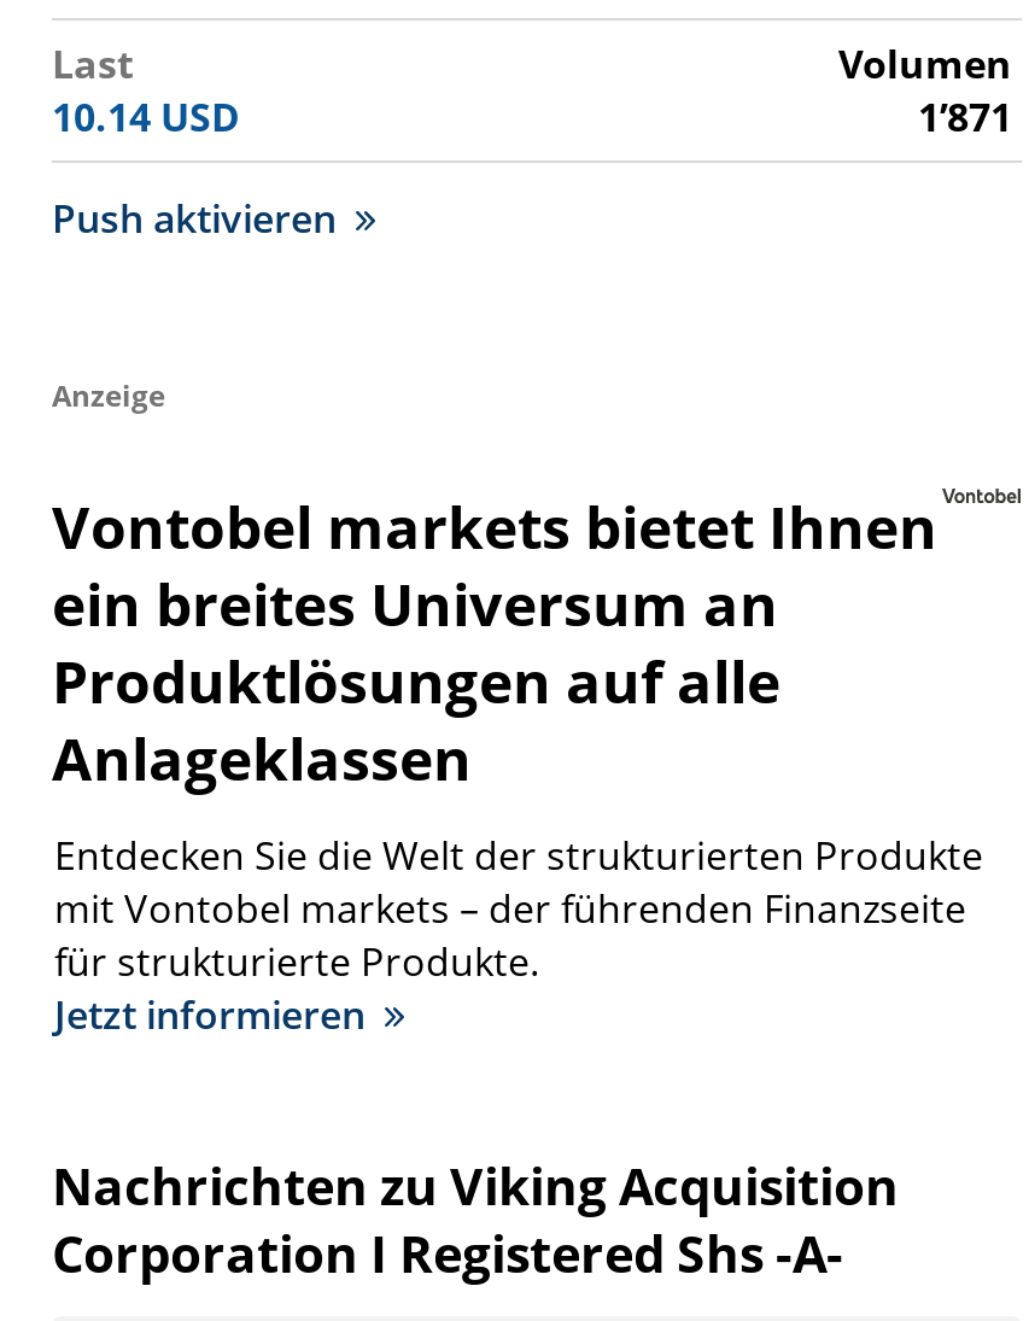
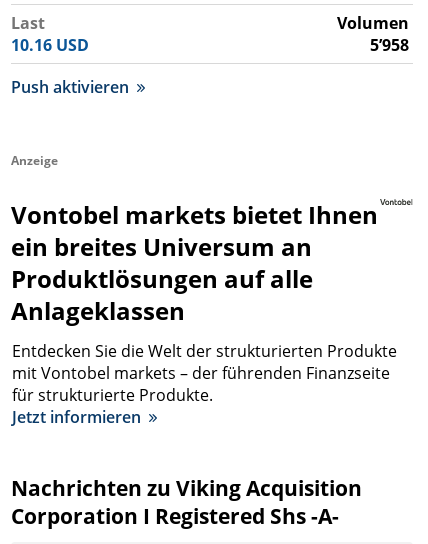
[52,90,240,144] 10.14 USD -> [11,34,89,56] 10.16 USD
[918,90,1012,144] 1’871 -> [370,34,409,56] 5’958

